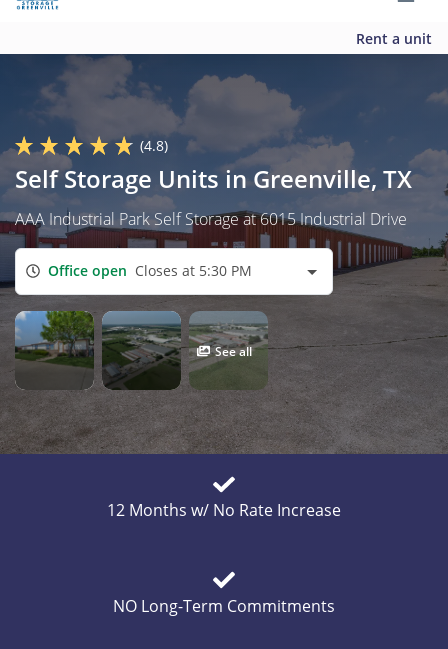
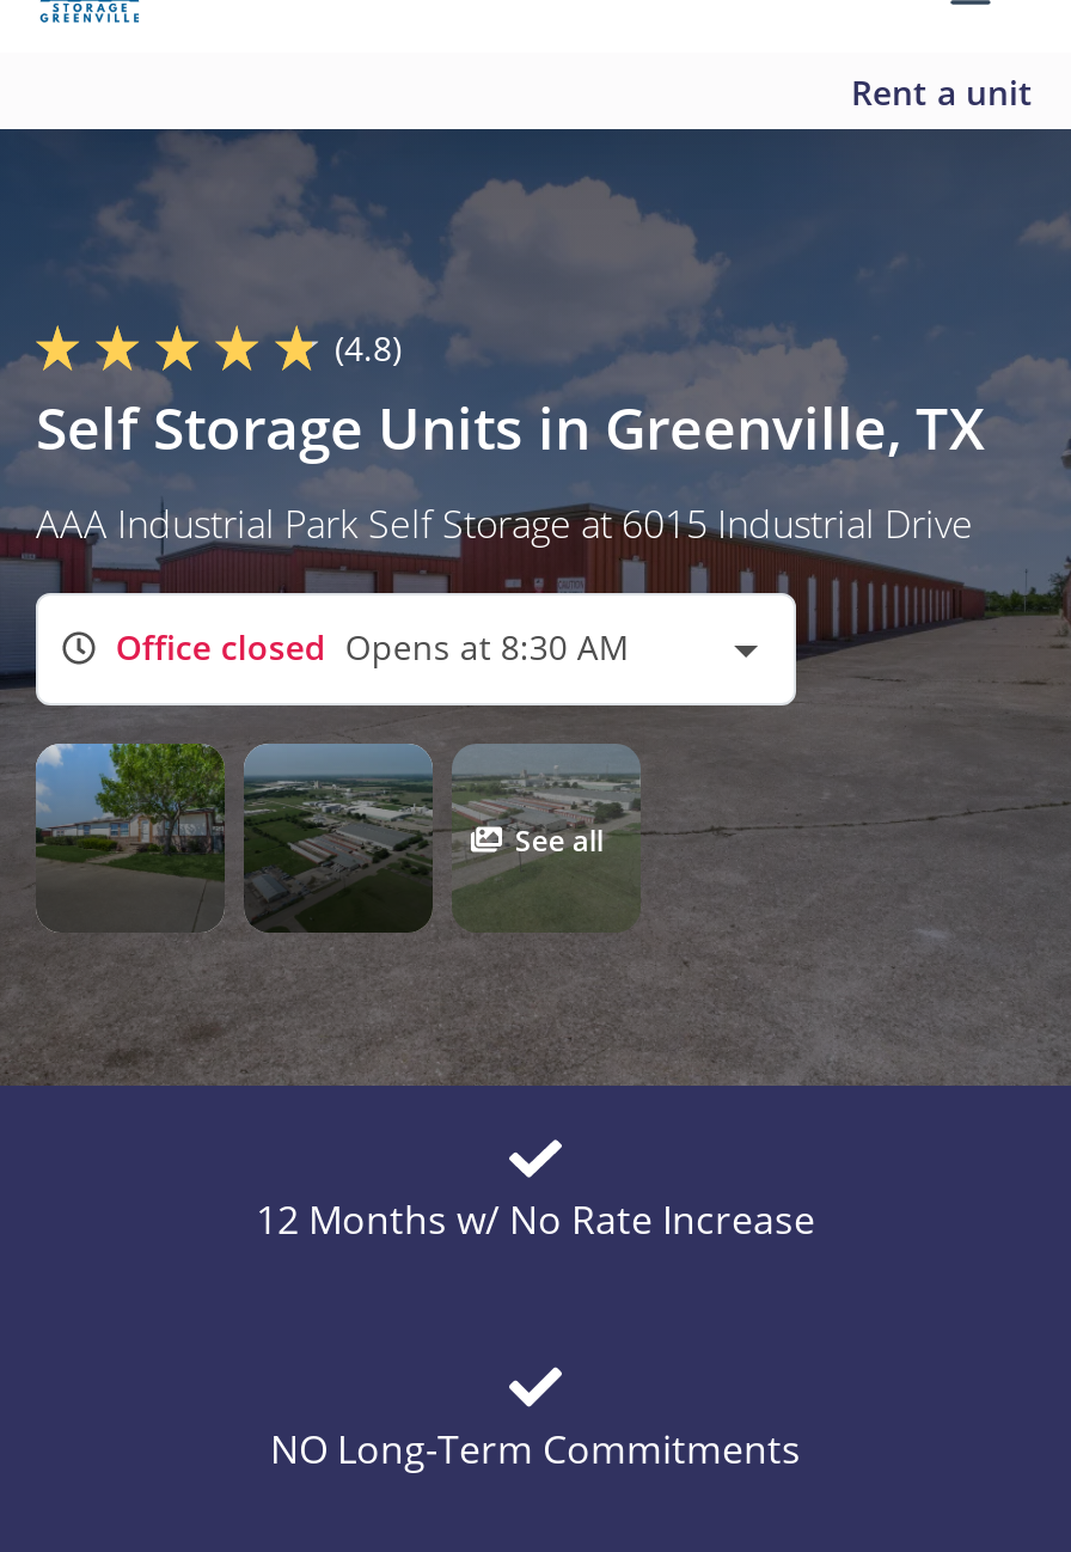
[48,261,252,280] Office open Closes at 5:30 PM -> [116,624,630,670] Office closed Opens at 8:30 AM

